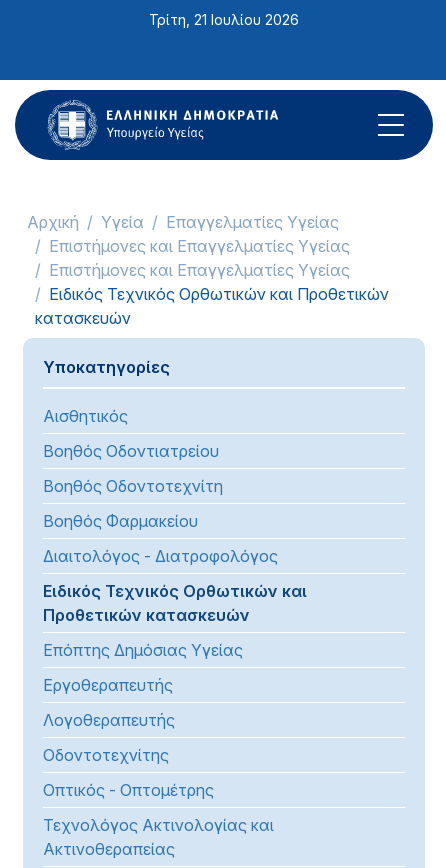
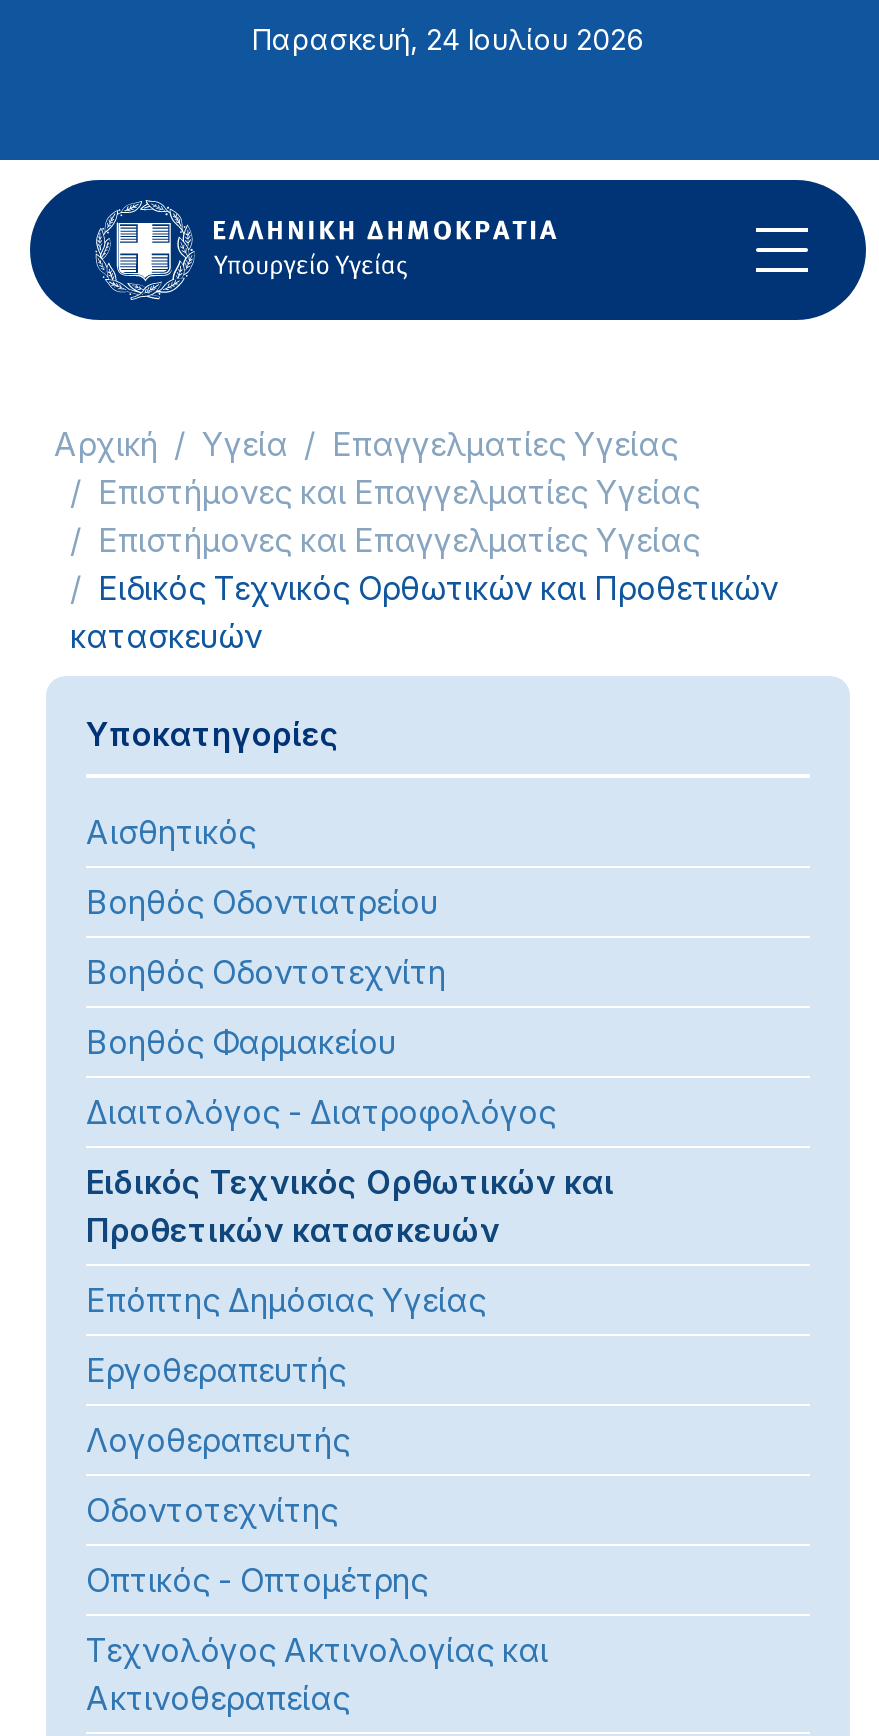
[149,11,299,28] Τρίτη, 21 Ιουλίου 2026 -> [252,22,644,56] Παρασκευή, 24 Ιουλίου 2026

